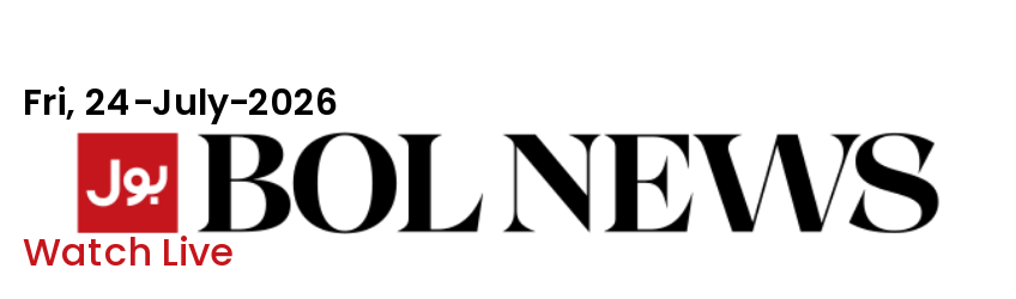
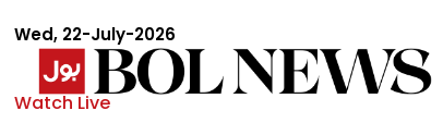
[23,77,339,127] Fri, 24-July-2026 -> [14,23,176,46] Wed, 22-July-2026

